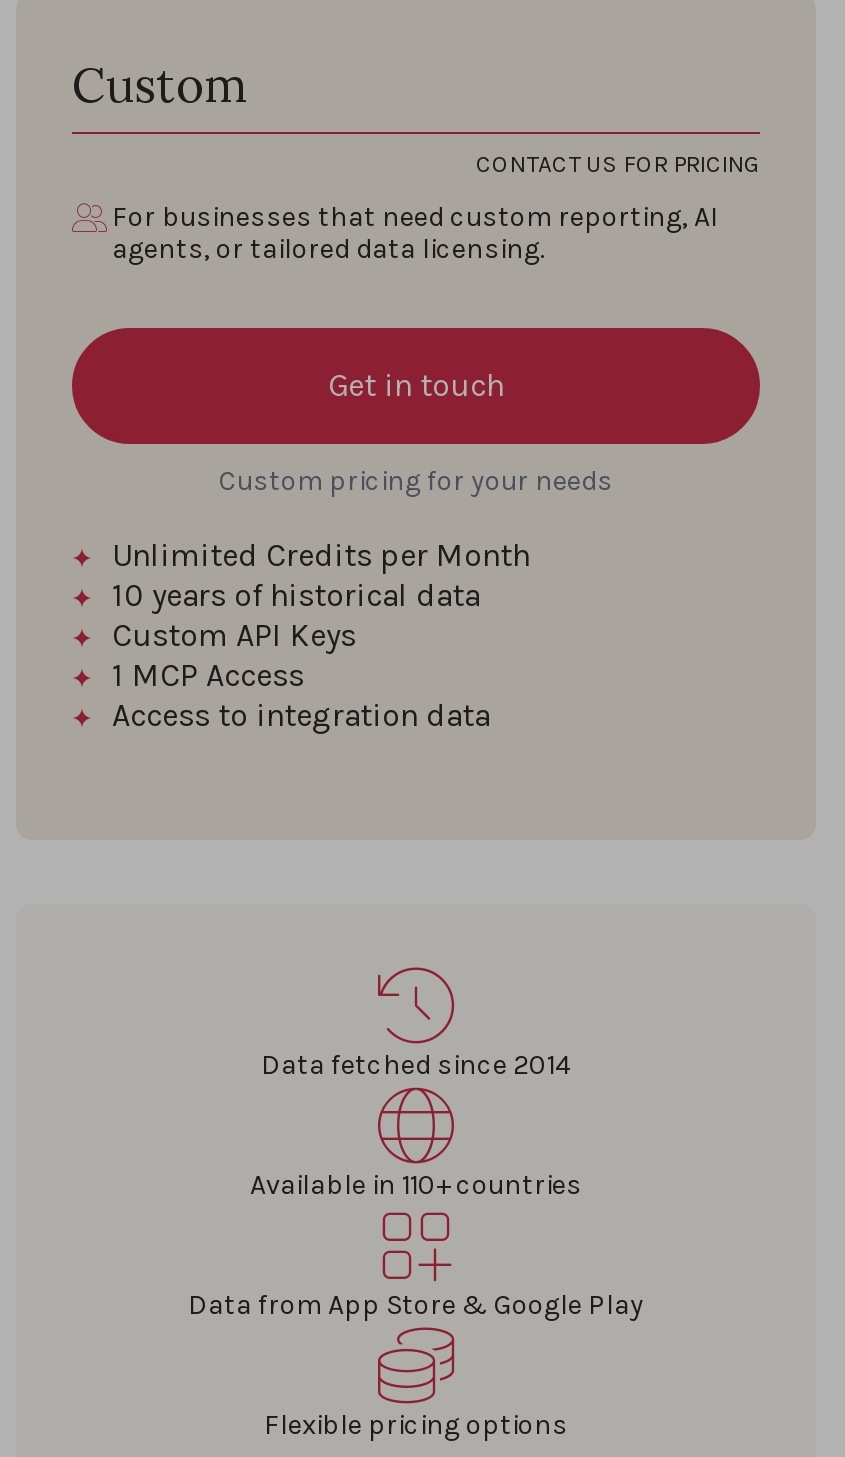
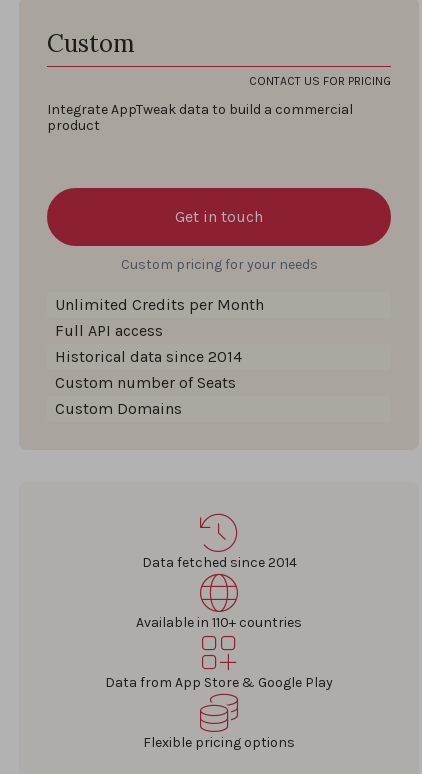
[112,200,718,266] For businesses that need custom reporting, AI | agents, or tailored data licensing. -> [47,101,353,134] Integrate AppTweak data to build a commercial | product
[112,576,490,734] 10 years of historical data | Custom API Keys | 1 MCP Access | Access to integration data -> [55,321,242,418] Full API access | Historical data since 2014 | Custom number of Seats | Custom Domains

